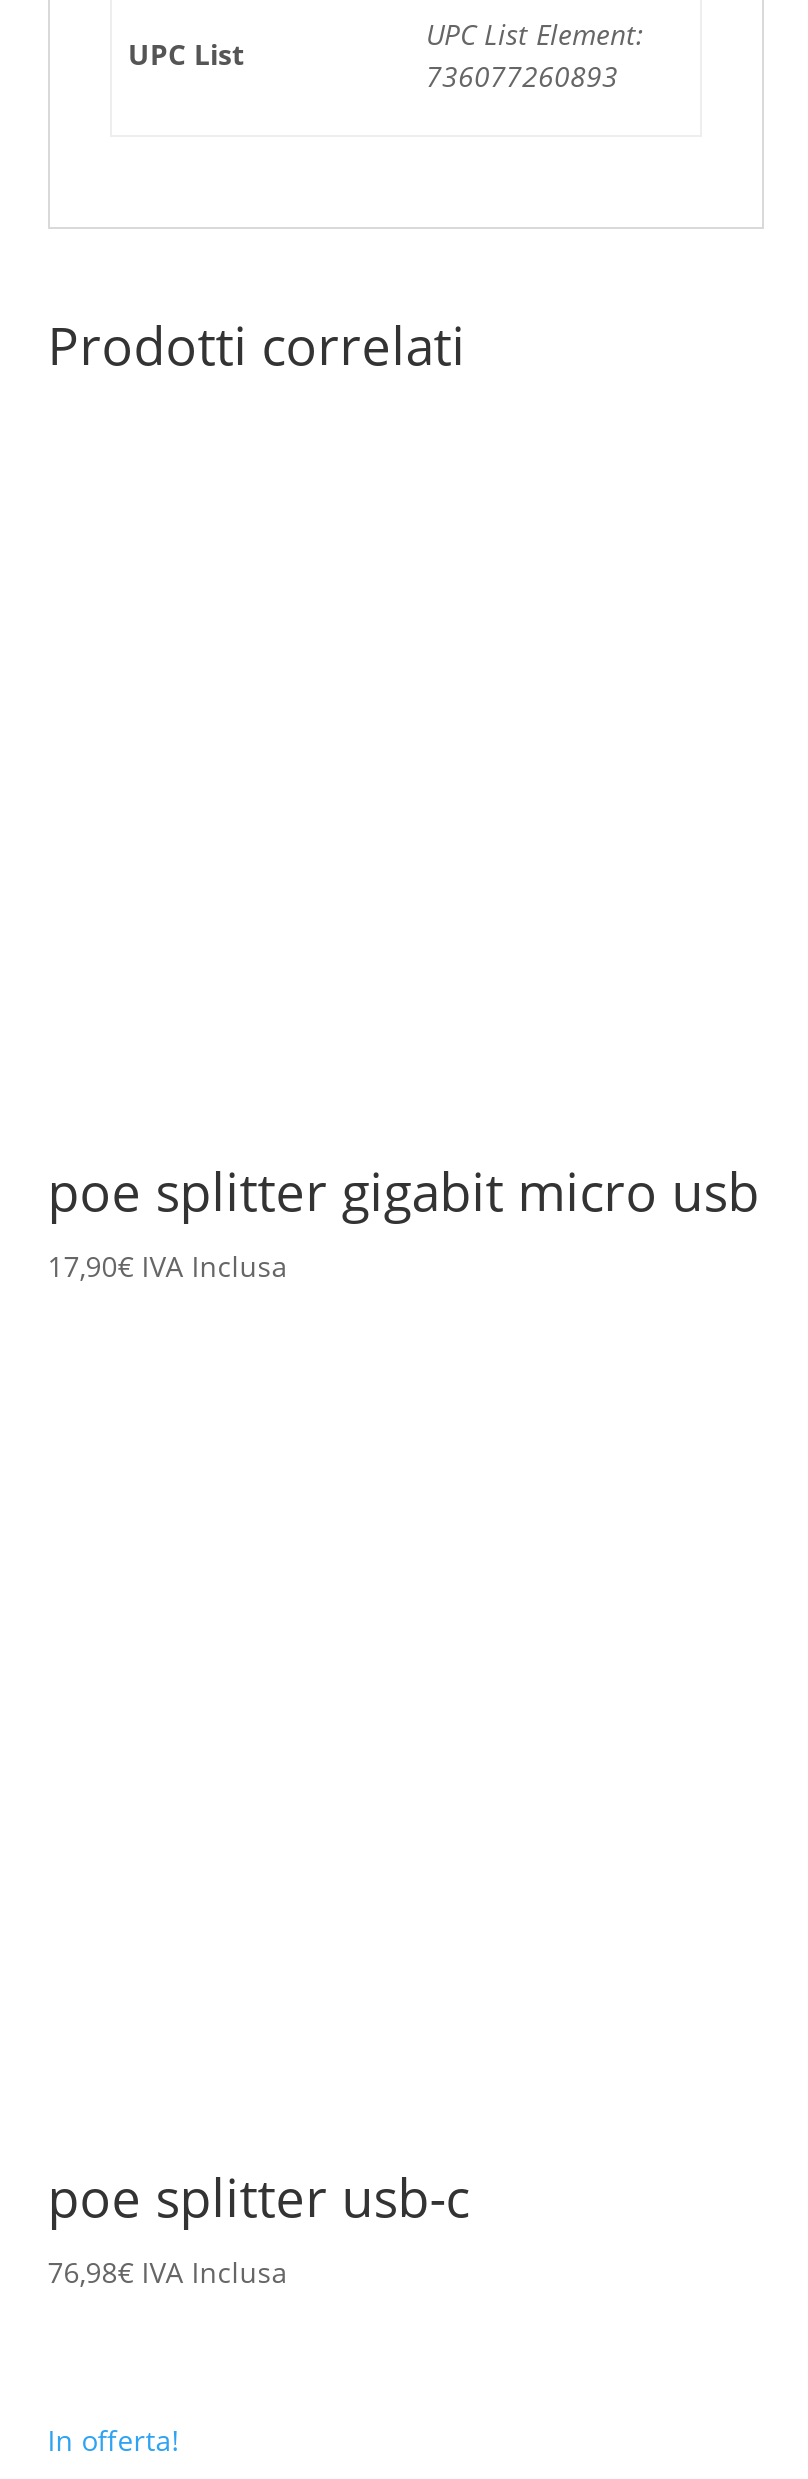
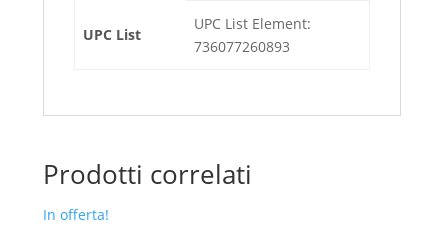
[48,1154,760,1284] poe splitter gigabit micro usb | 17,90€ IVA Inclusa -> none
[48,2161,470,2291] poe splitter usb-c | 76,98€ IVA Inclusa -> none

